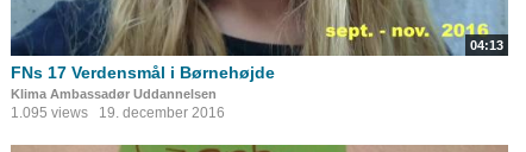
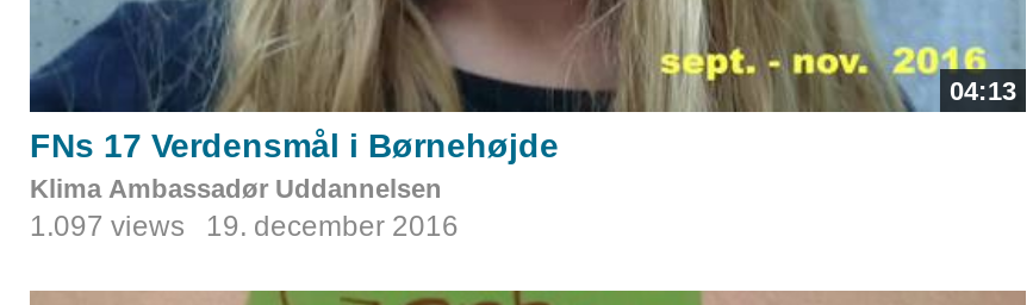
[11,105,225,121] 1.095 views 19. december 2016 -> [30,210,459,244] 1.097 views 19. december 2016

